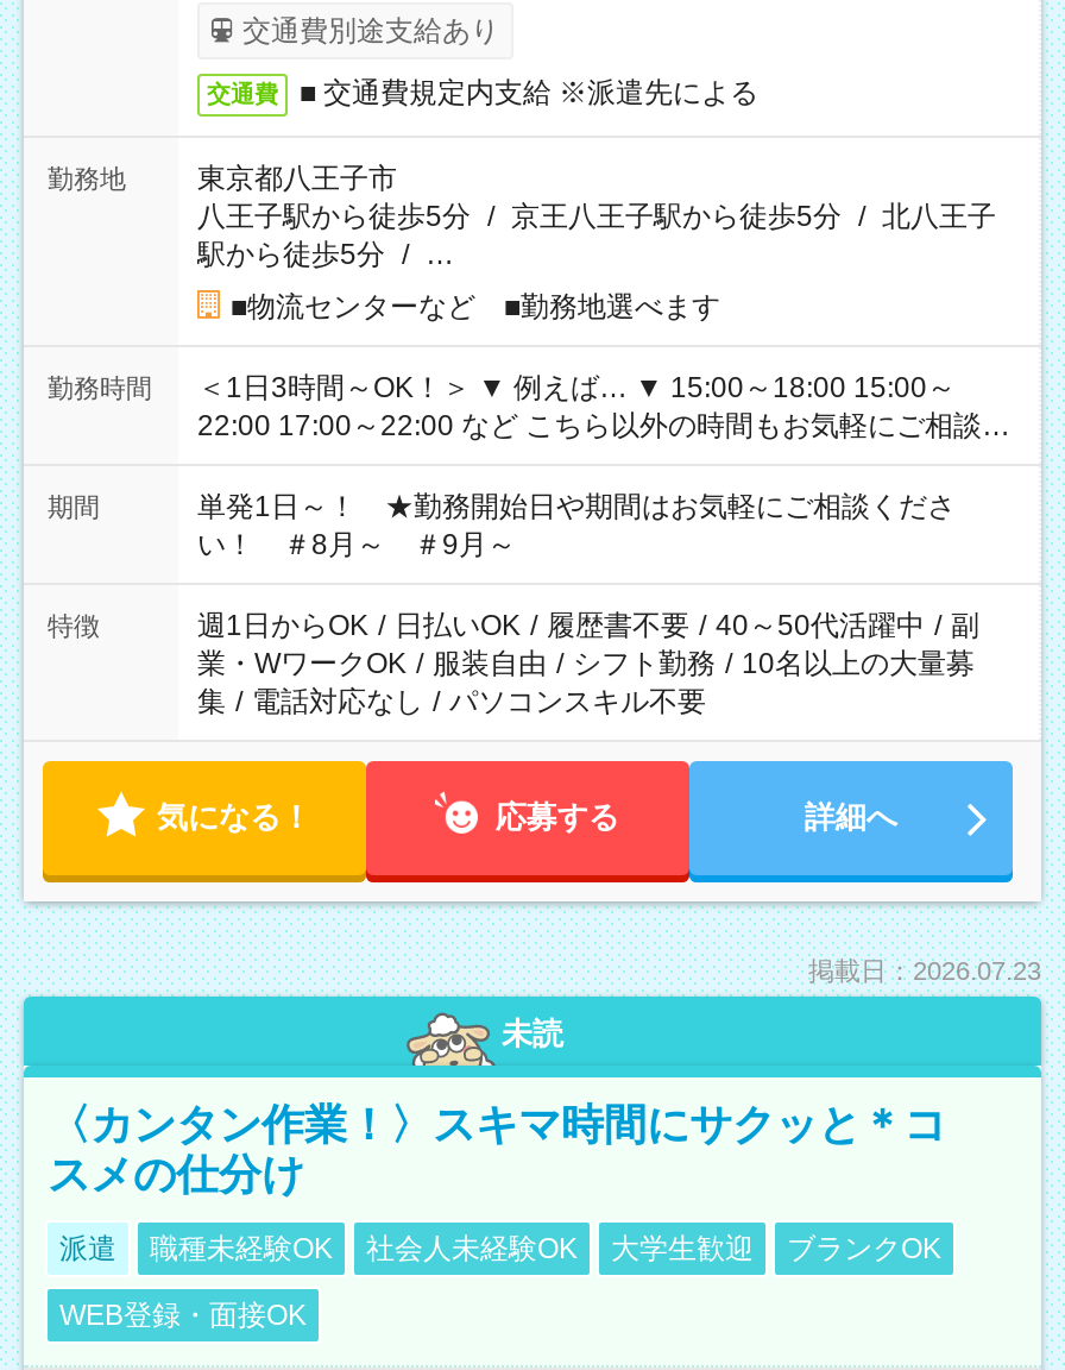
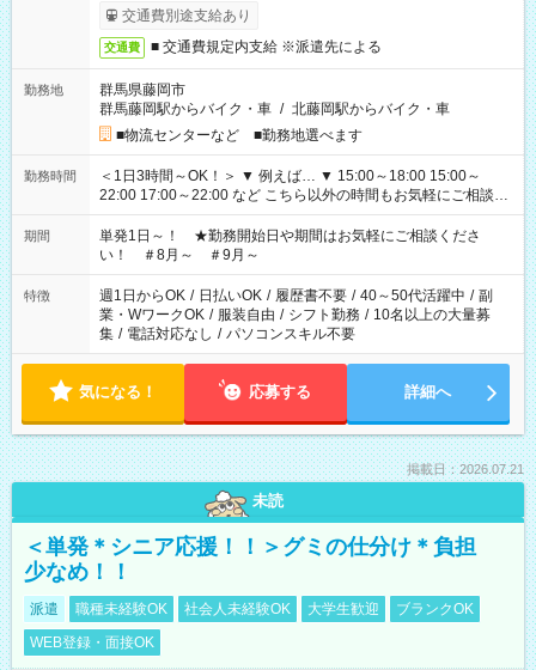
[197,162,996,271] 東京都八王子市 | 八王子駅から徒歩5分 / 京王八王子駅から徒歩5分 / 北八王子 | 駅から徒歩5分 / … -> [99,81,450,117] 群馬県藤岡市 | 群馬藤岡駅からバイク・車 / 北藤岡駅からバイク・車
[808,956,1041,985] 掲載日：2026.07.23 -> [407,462,524,476] 掲載日：2026.07.21
[48,1101,946,1199] 〈カンタン作業！〉スキマ時間にサクッと＊コ | スメの仕分け -> [24,535,476,584] ＜単発＊シニア応援！！＞グミの仕分け＊負担 | 少なめ！！

